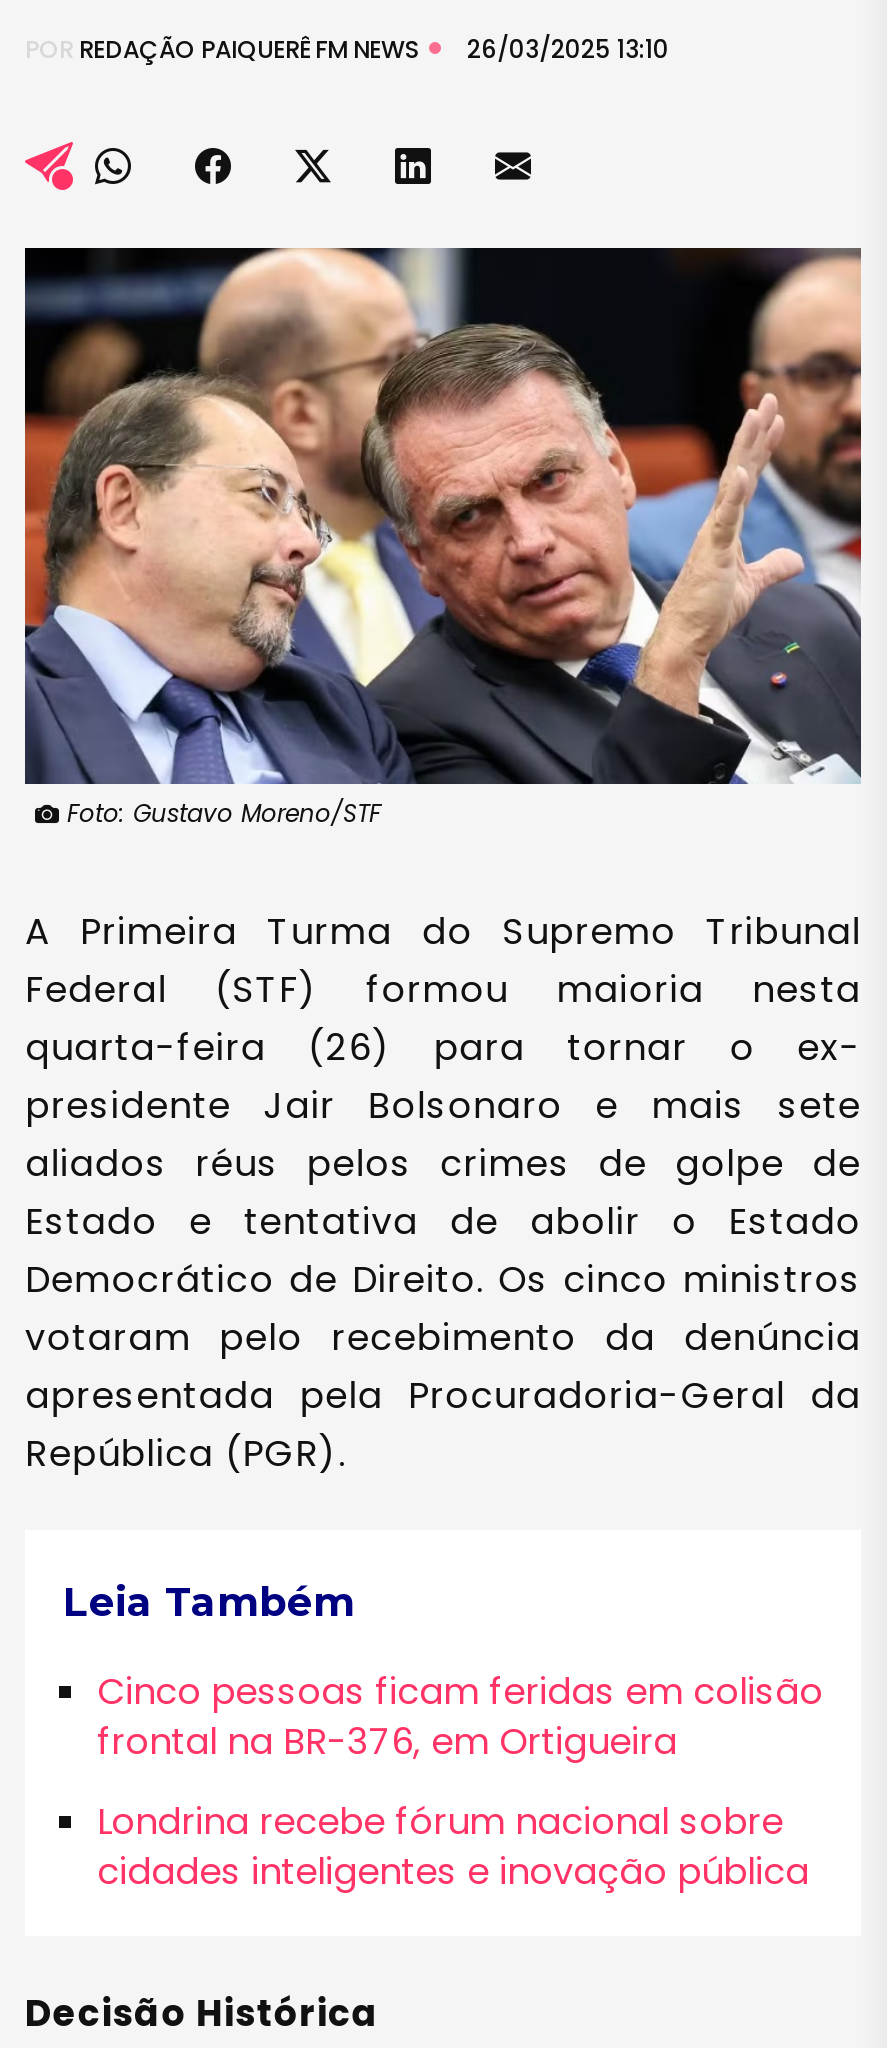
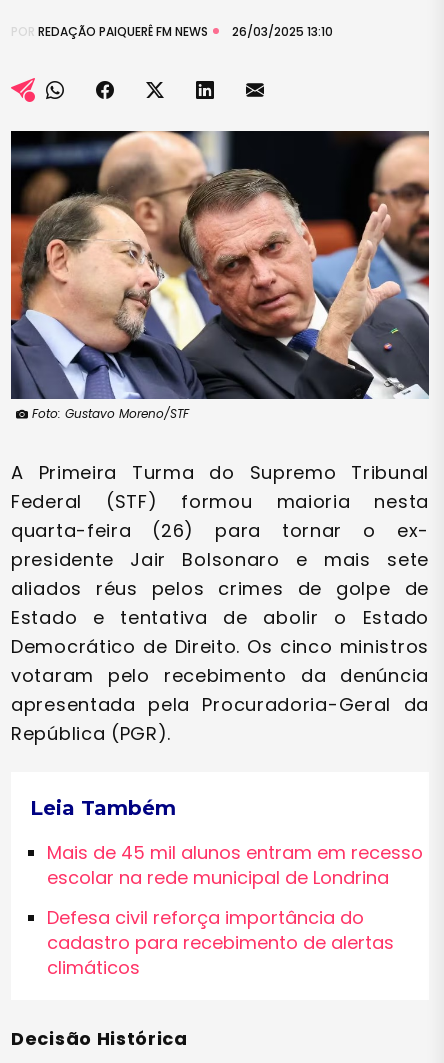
[97,1667,823,1767] Cinco pessoas ficam feridas em colisão | frontal na BR-376, em Ortigueira -> [47,840,423,890] Mais de 45 mil alunos entram em recesso | escolar na rede municipal de Londrina
[97,1797,809,1897] Londrina recebe fórum nacional sobre | cidades inteligentes e inovação pública -> [47,905,394,980] Defesa civil reforça importância do | cadastro para recebimento de alertas | climáticos

